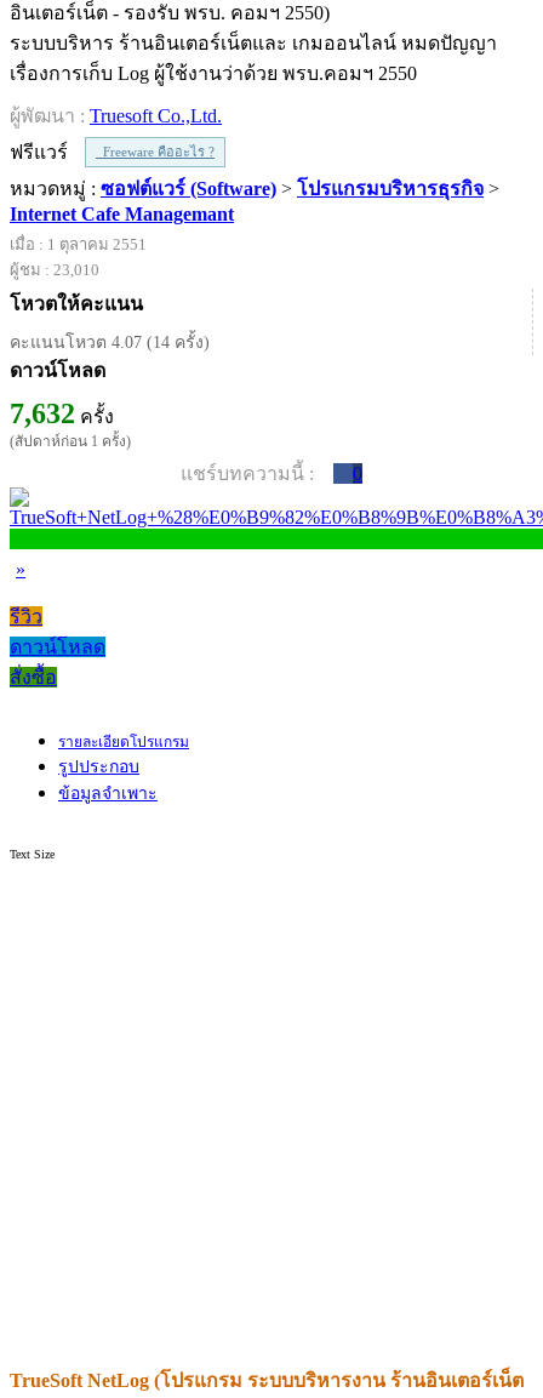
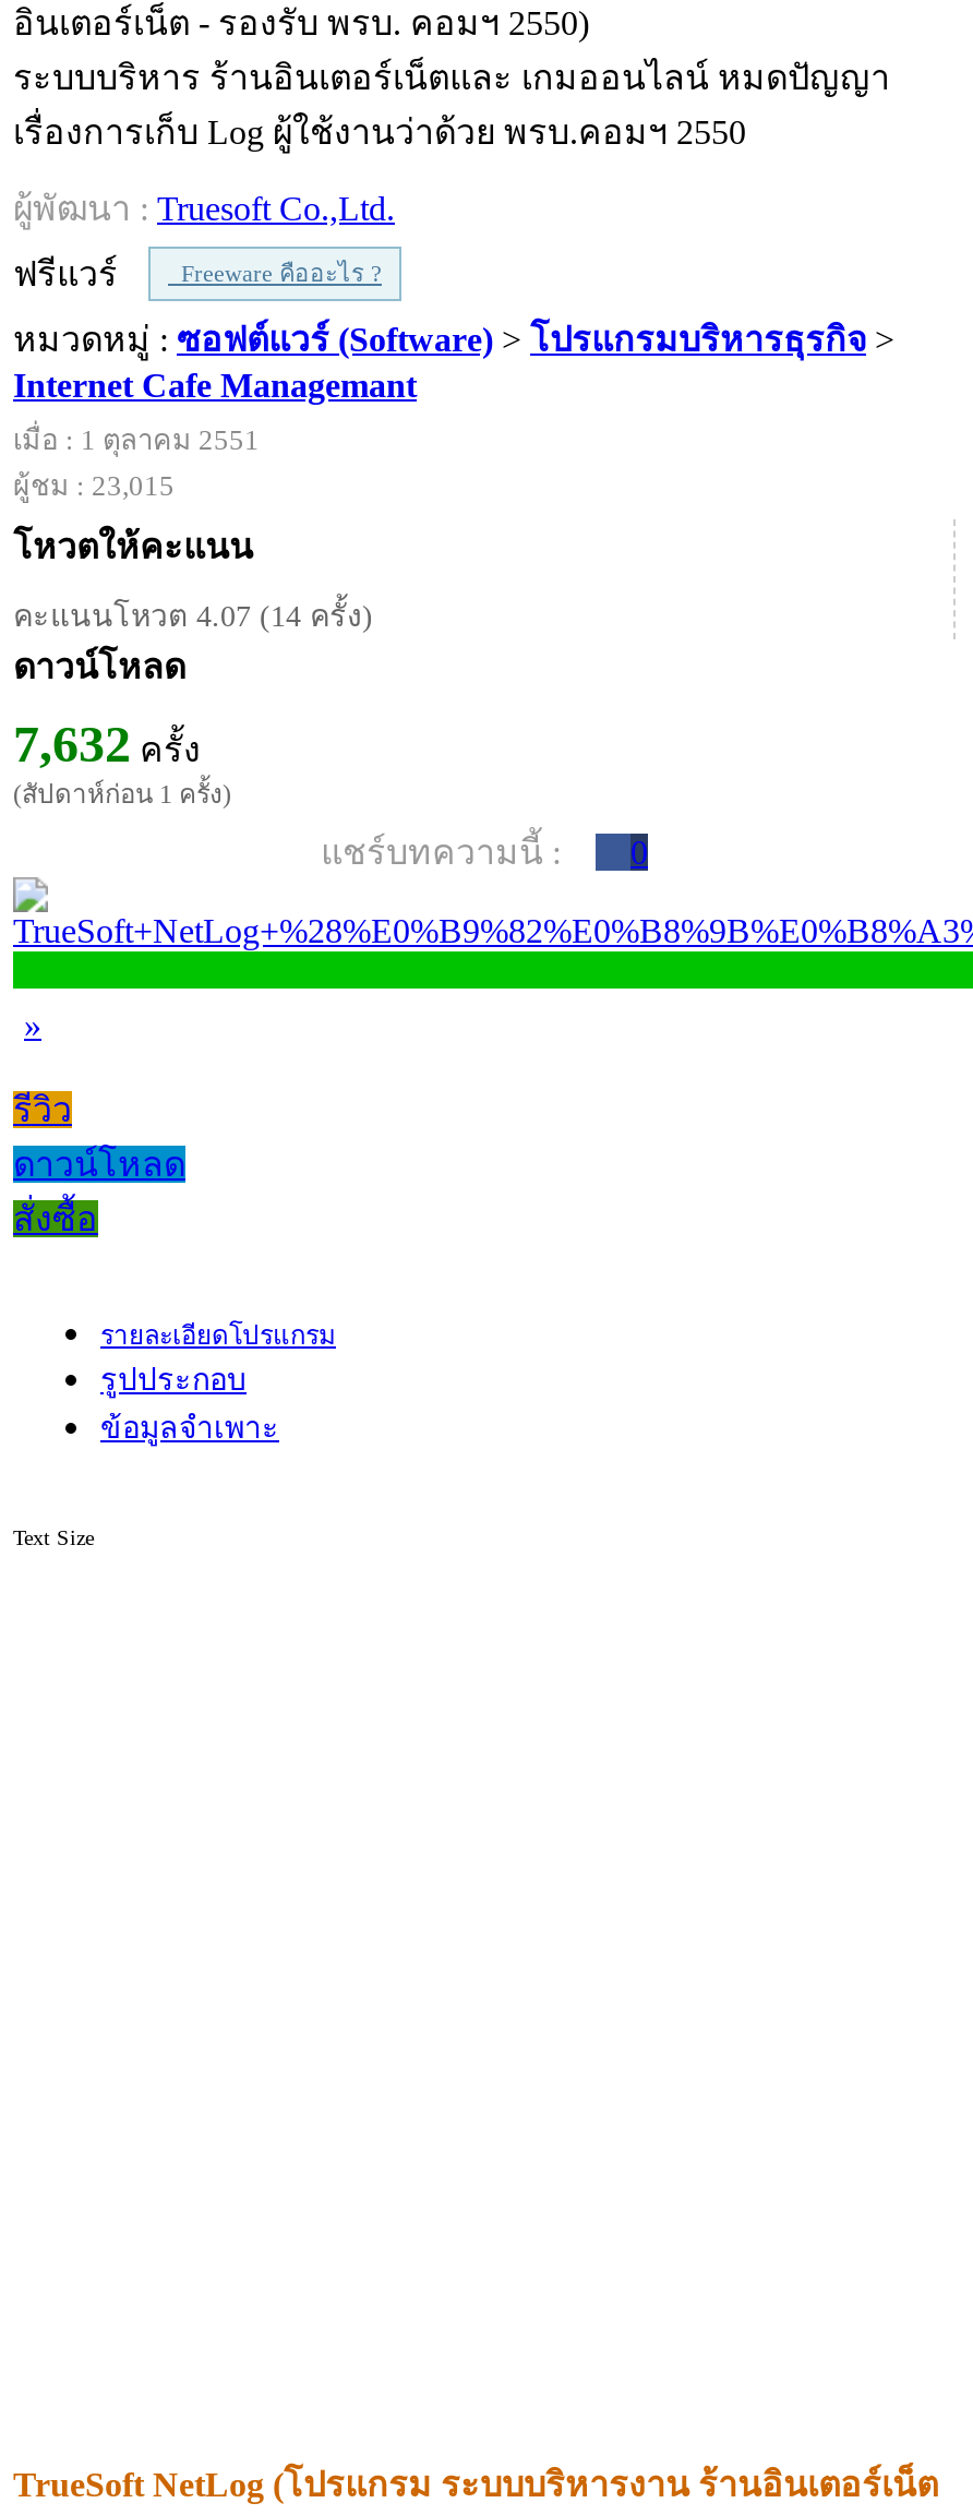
[10,261,99,279] ผู้ชม : 23,010 -> [13,470,175,503] ผู้ชม : 23,015

